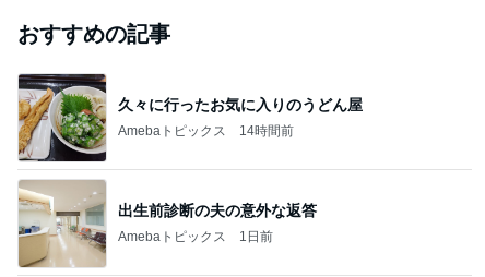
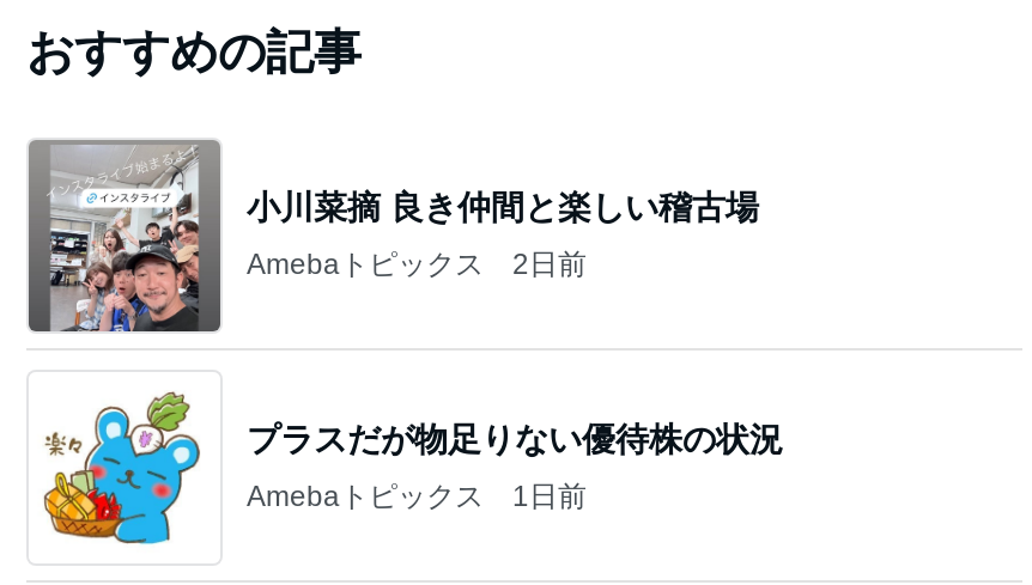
[17,74,363,162] [image] | 久々に行ったお気に入りのうどん屋 -> [26,138,759,334] [image] | 小川菜摘 良き仲間と楽しい稽古場
[118,123,294,138] Amebaトピックス 14時間前 -> [247,246,587,280] Amebaトピックス 2日前
[17,179,317,268] [image] | 出生前診断の夫の意外な返答 -> [29,372,783,563] [image] | プラスだが物足りない優待株の状況

